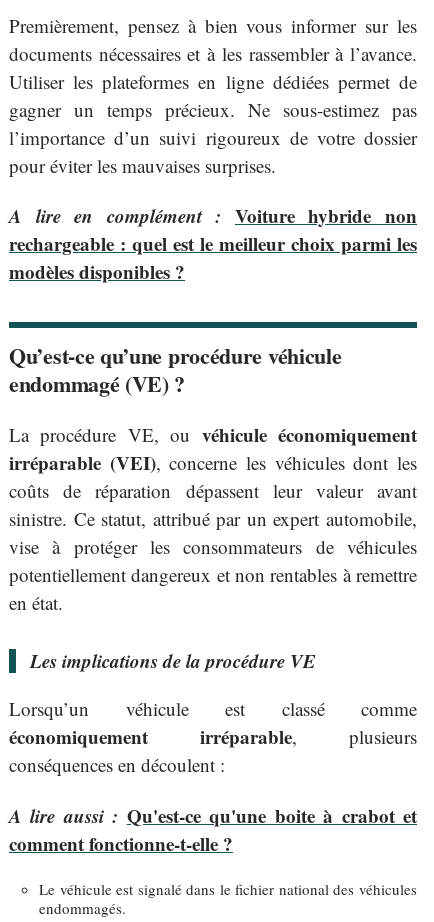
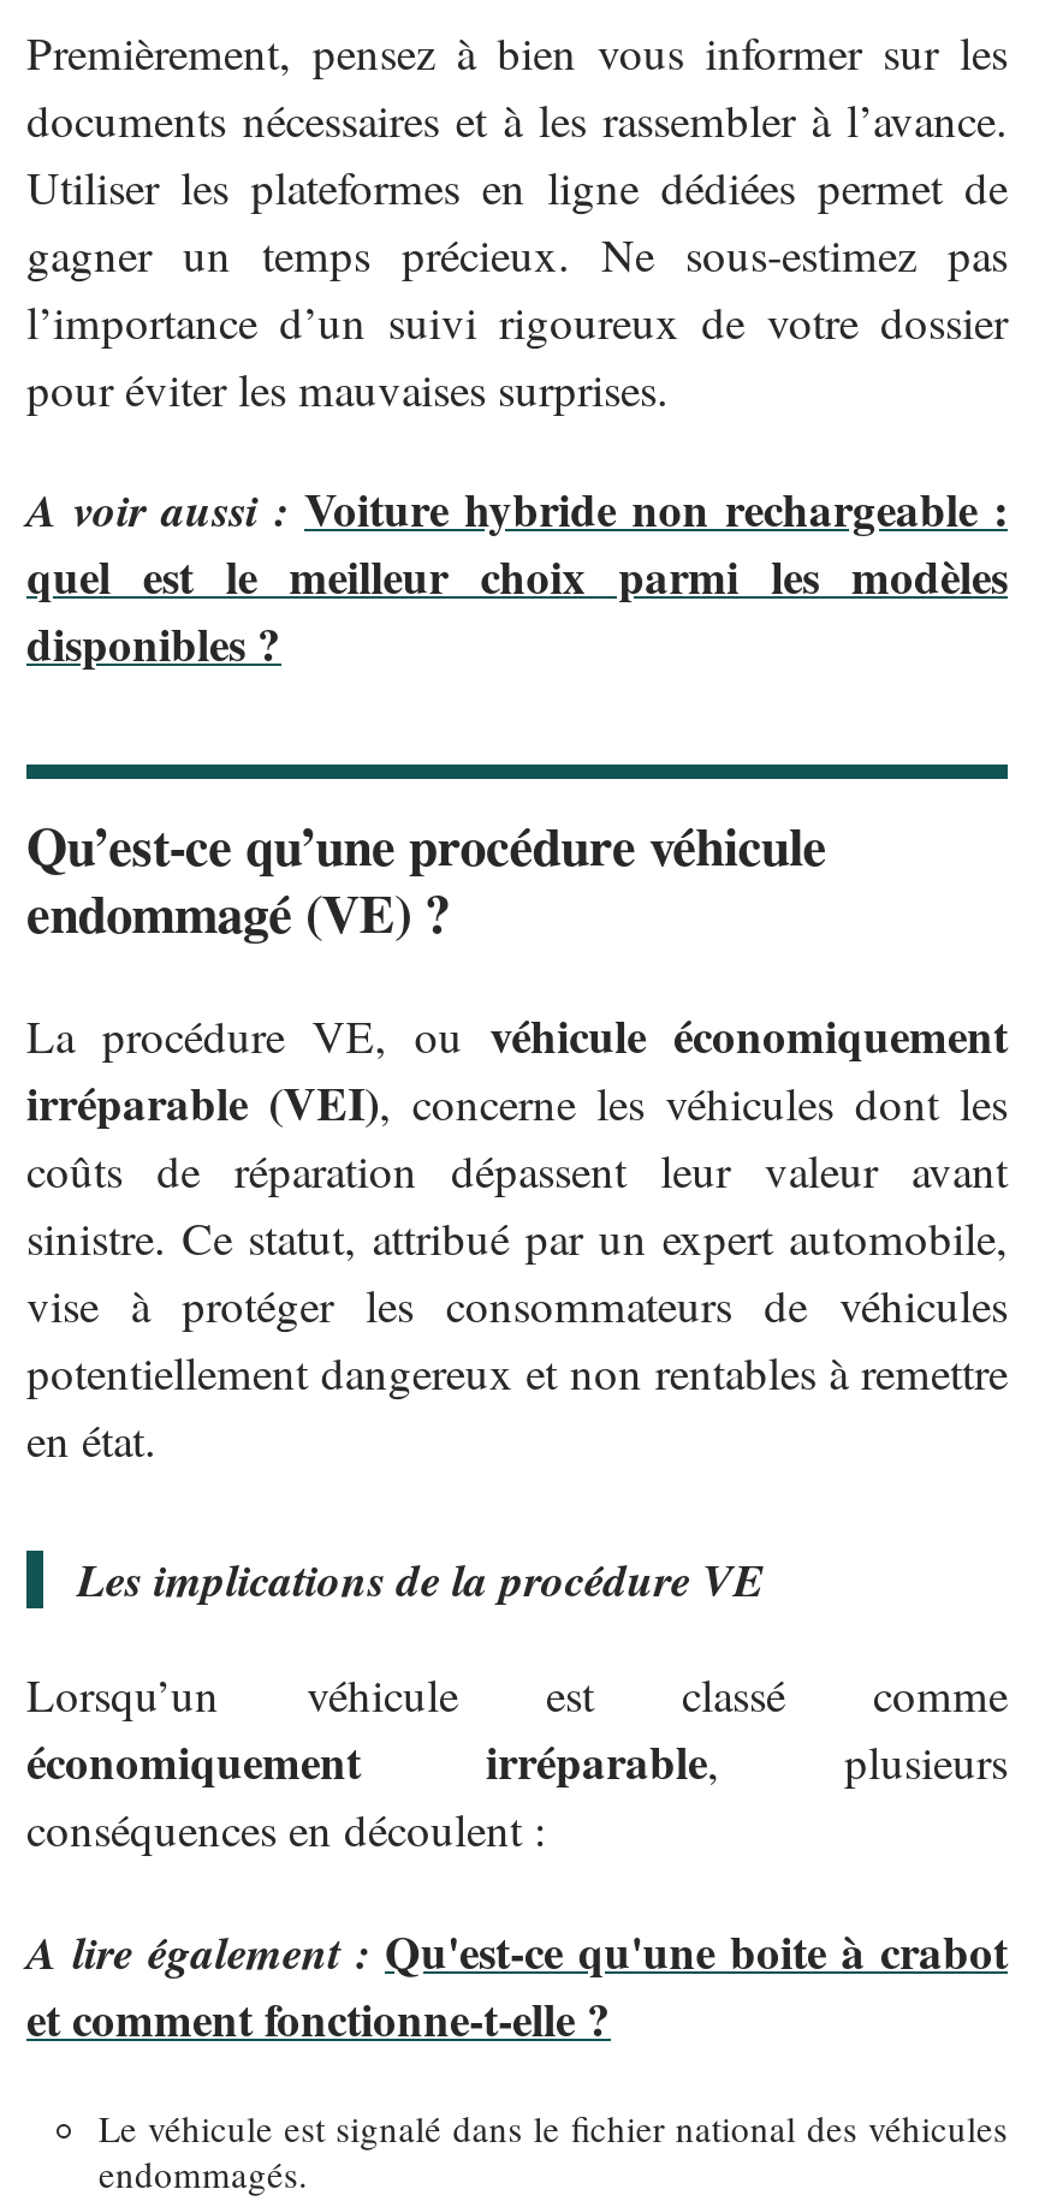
[9,202,417,285] A lire en complément : Voiture hybride non | rechargeable : quel est le meilleur choix parmi les | modèles disponibles ? -> [26,477,1008,677] A voir aussi : Voiture hybride non rechargeable : | quel est le meilleur choix parmi les modèles | disponibles ?
[9,802,417,857] A lire aussi : Qu'est-ce qu'une boite à crabot et | comment fonctionne-t-elle ? -> [26,1919,1008,2051] A lire également : Qu'est-ce qu'une boite à crabot | et comment fonctionne-t-elle ?

